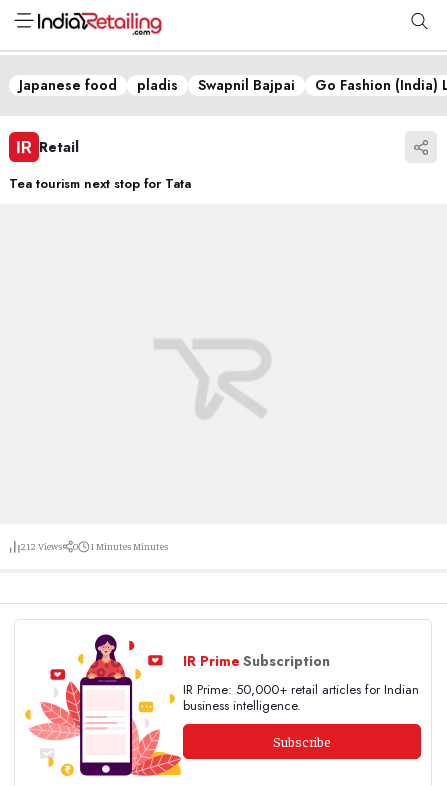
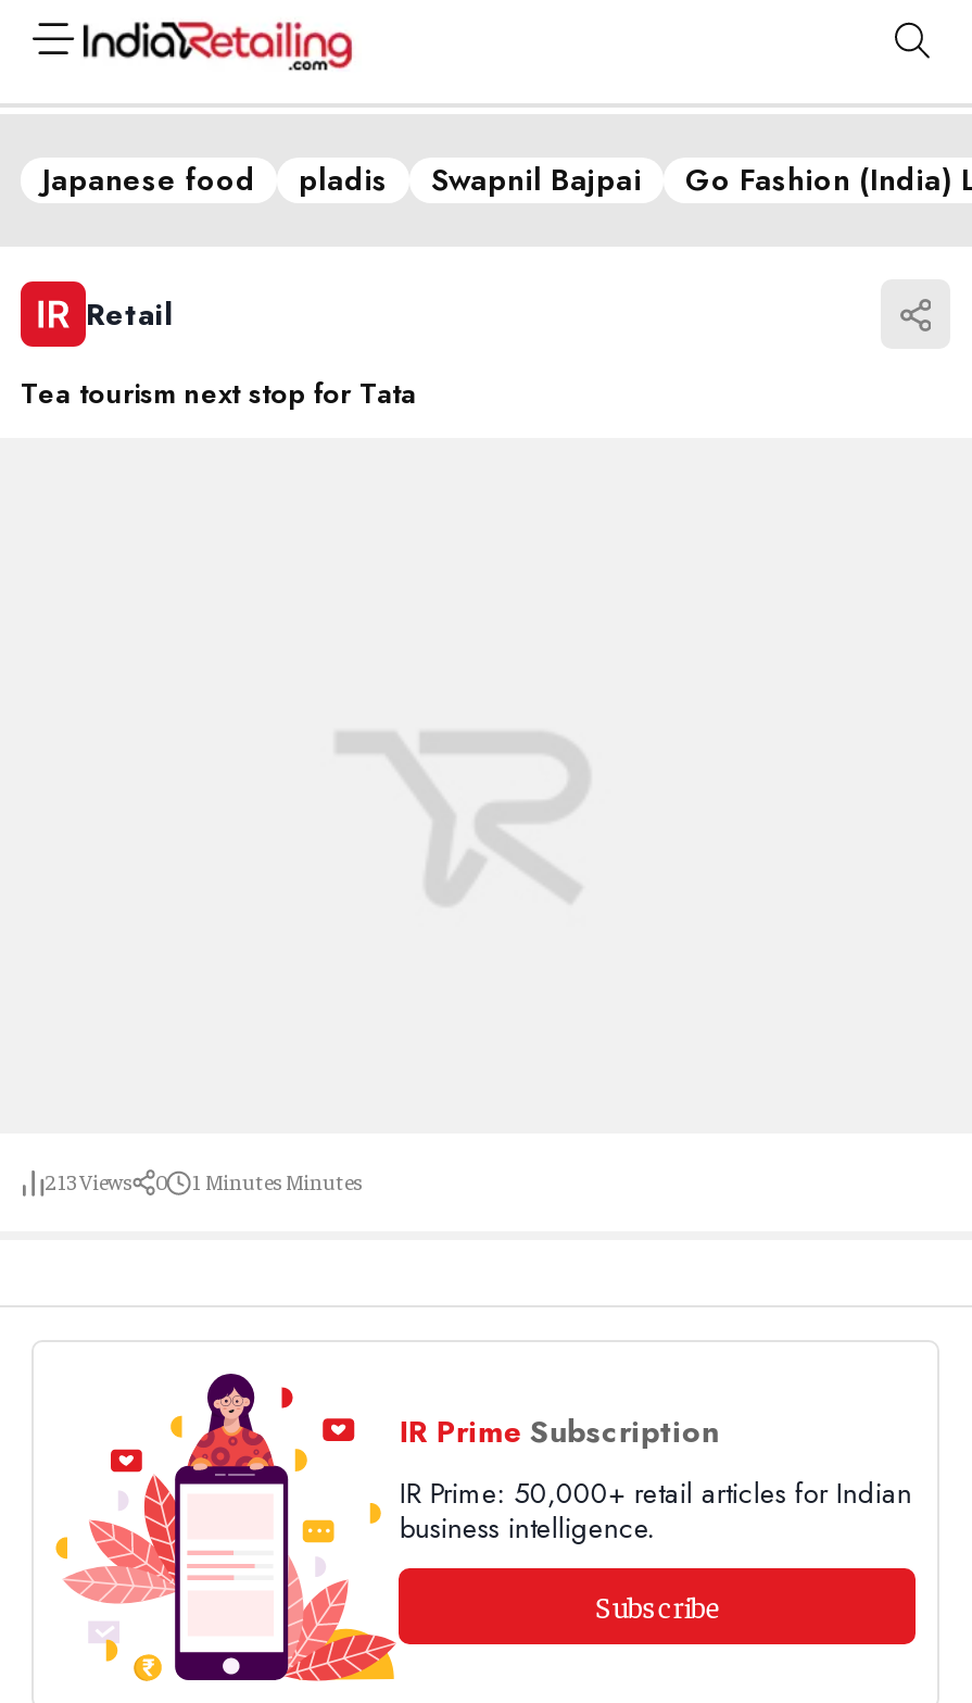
[20,540,62,552] 212Views -> [45,1168,131,1194] 213Views

